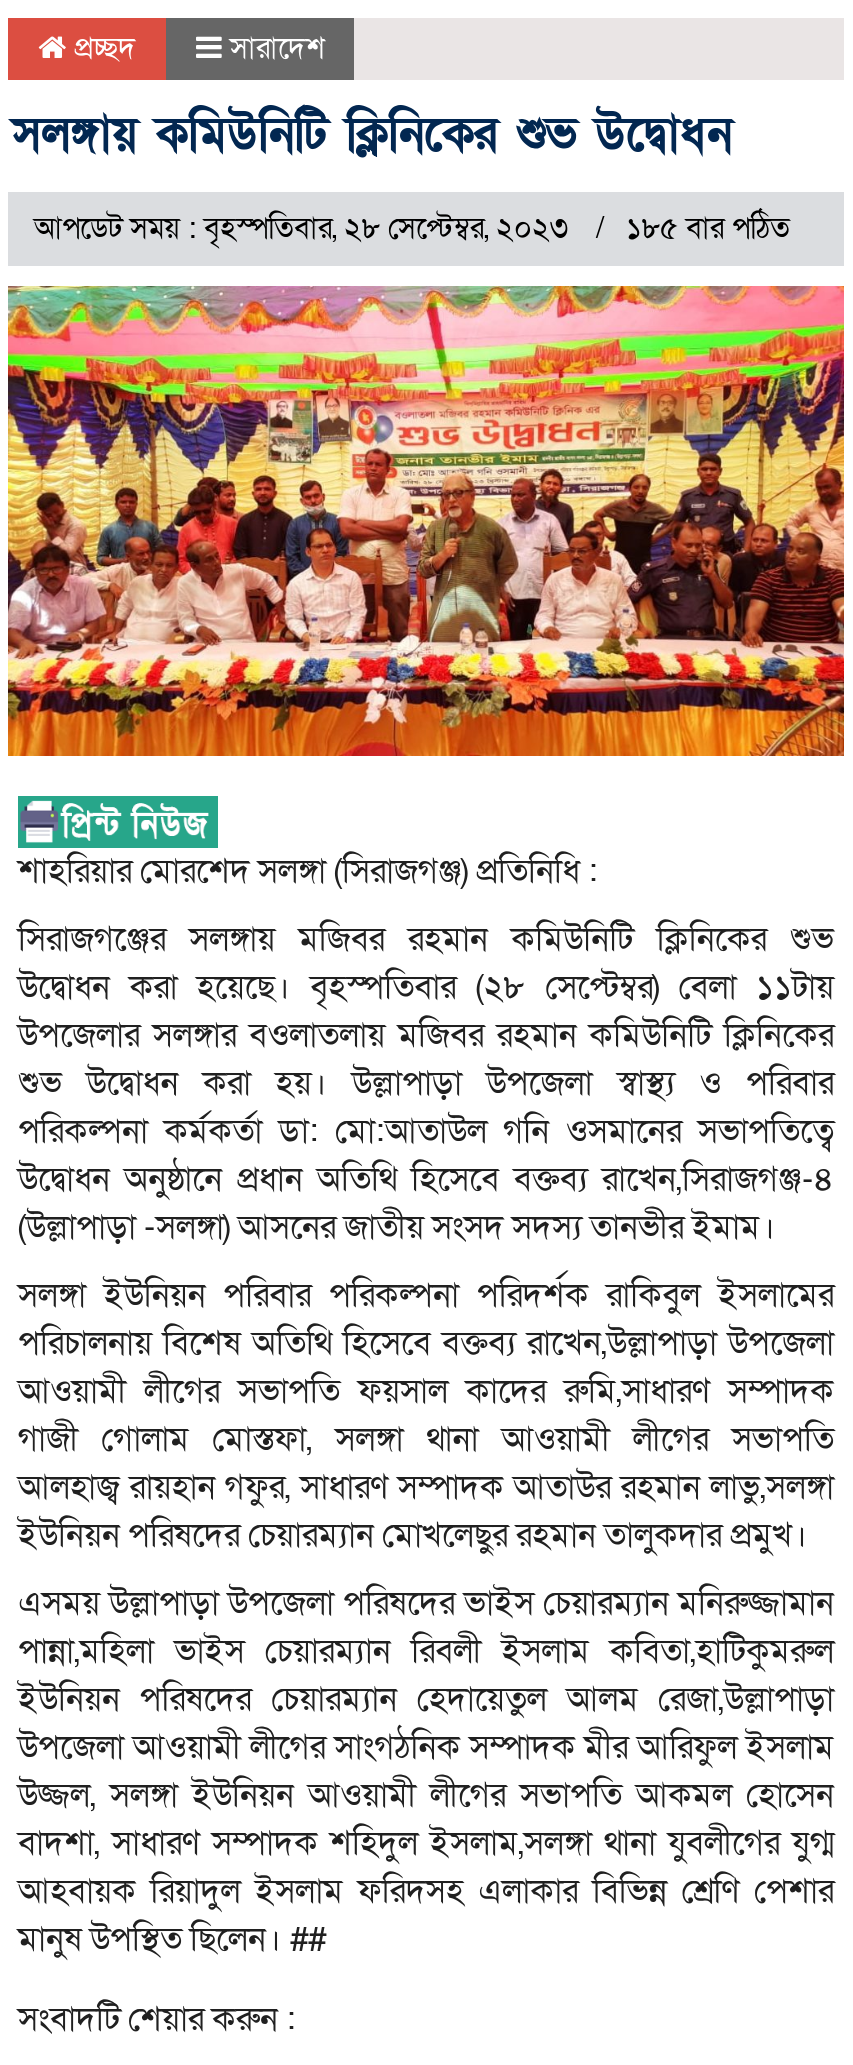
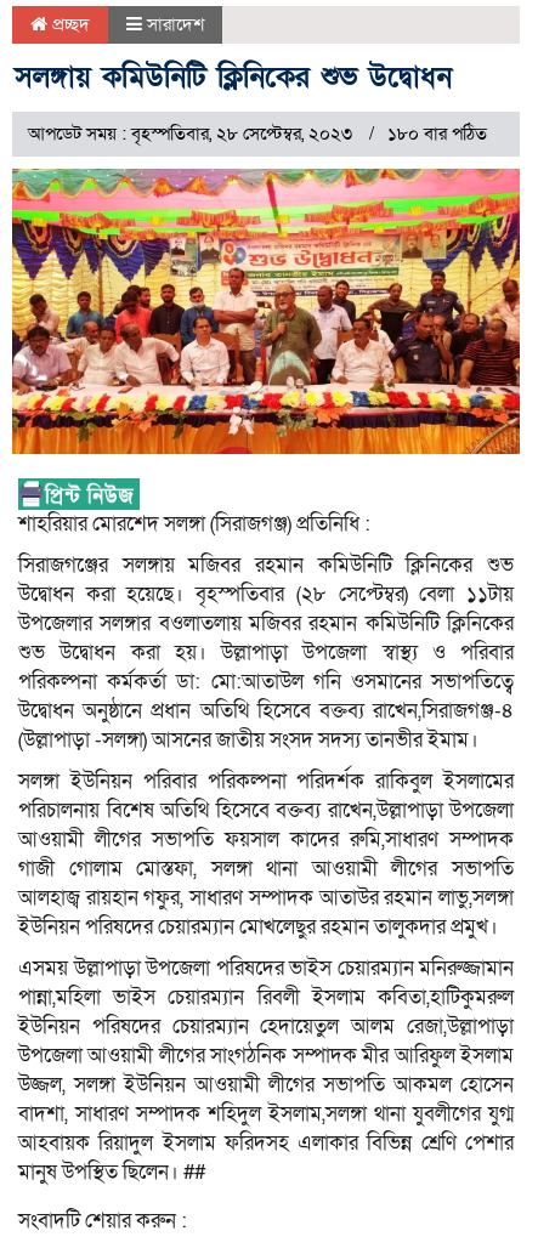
[34,208,790,248] আপডেট সময় : বৃহস্পতিবার, ২৮ সেপ্টেম্বর, ২০২৩ ১৮৫ বার পঠিত -> [28,121,487,145] আপডেট সময় : বৃহস্পতিবার, ২৮ সেপ্টেম্বর, ২০২৩ ১৮০ বার পঠিত

